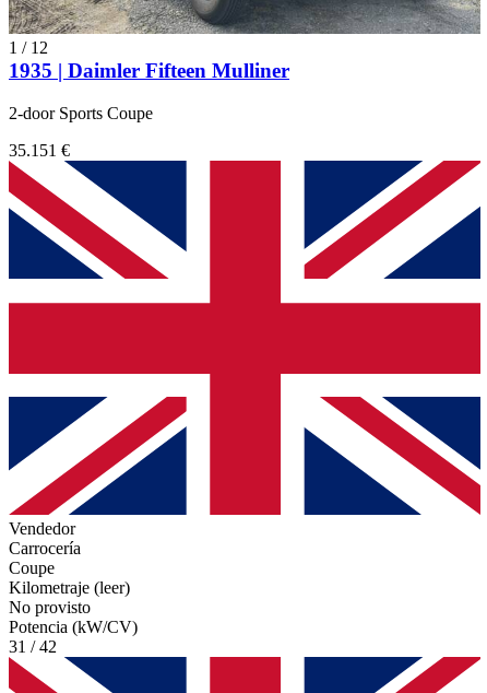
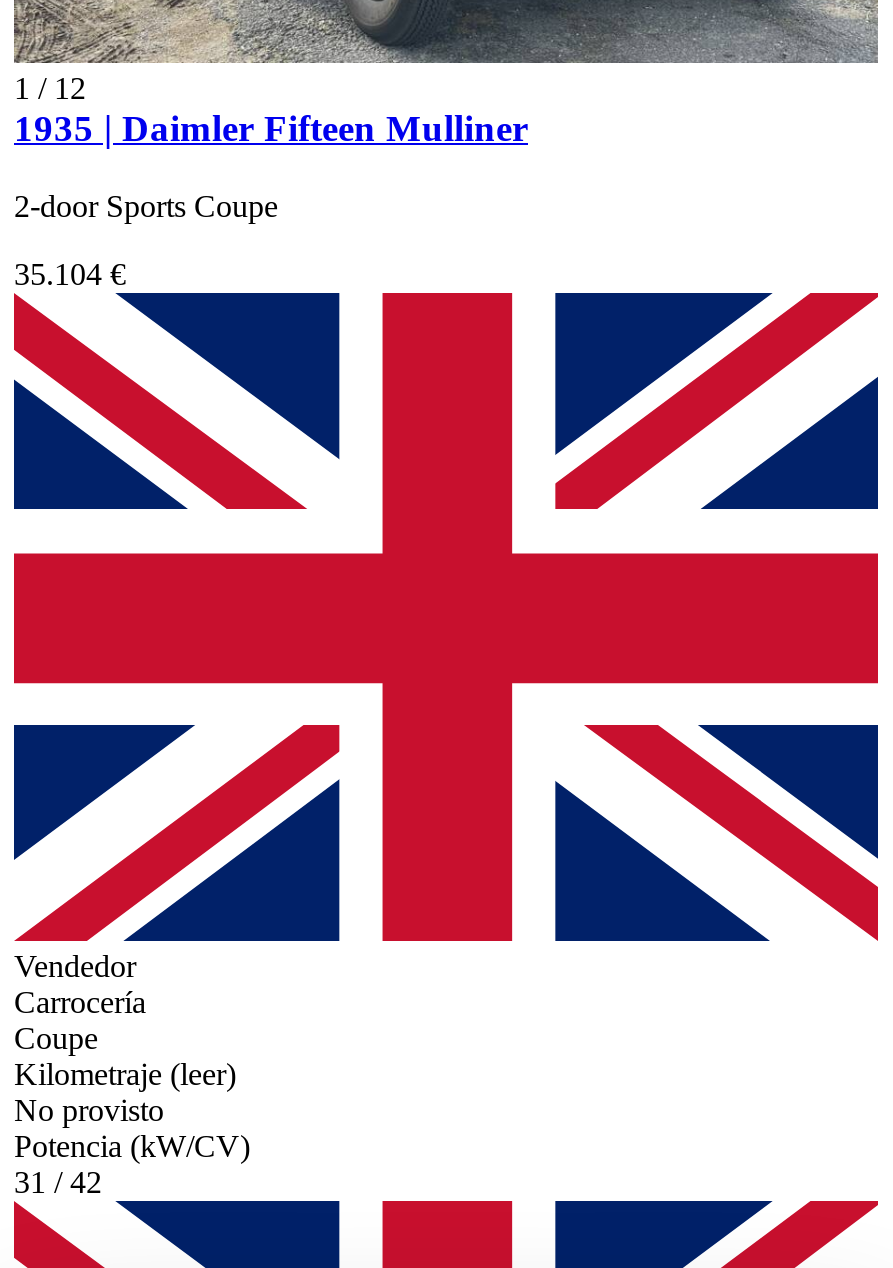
[9,141,70,159] 35.151 € -> [14,258,126,292] 35.104 €

